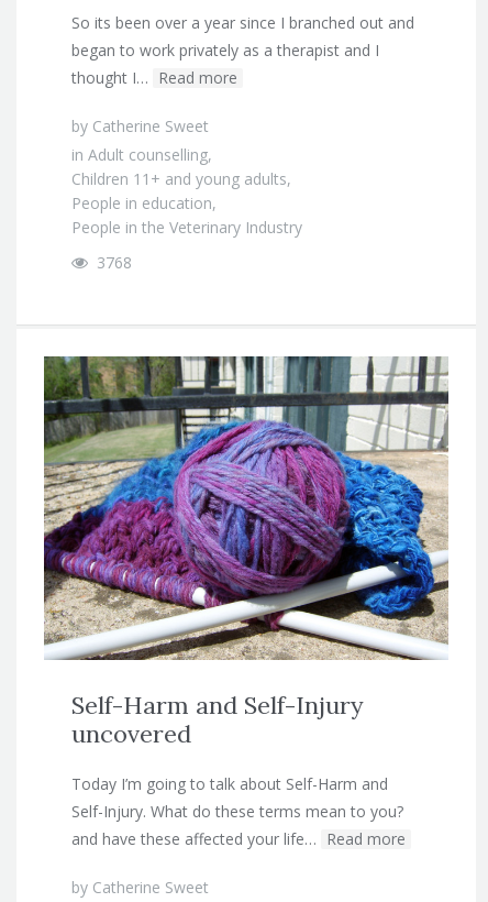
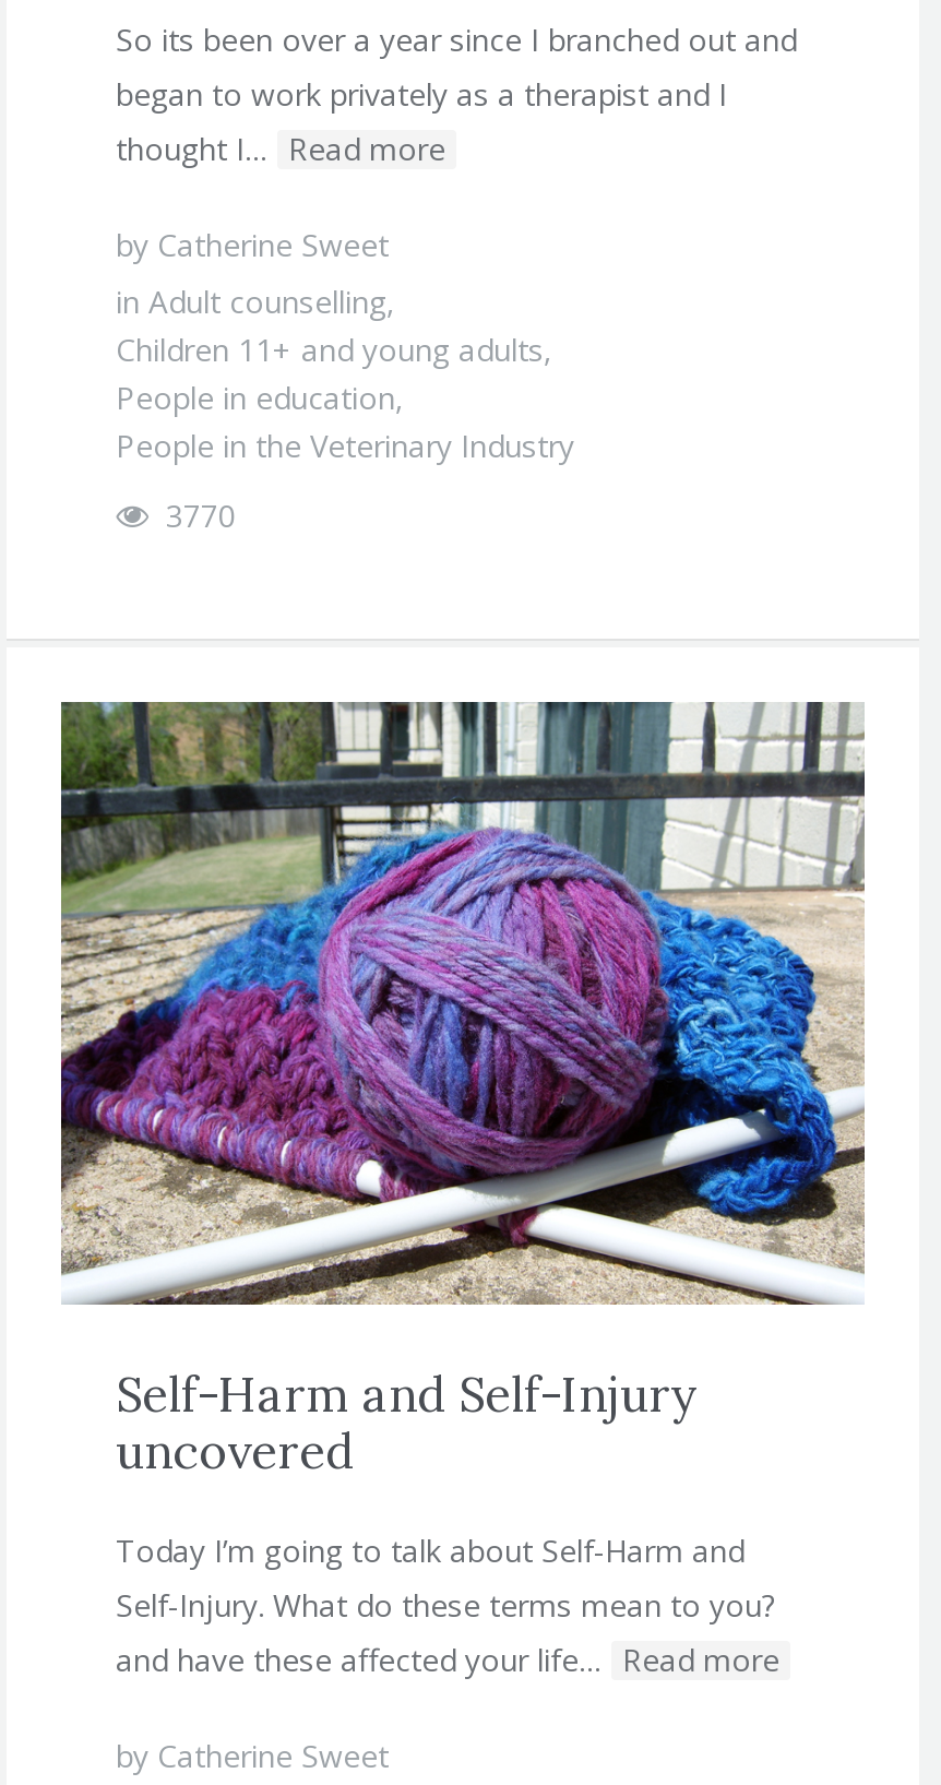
[97,252,132,273] 3768 -> [166,494,236,536] 3770

